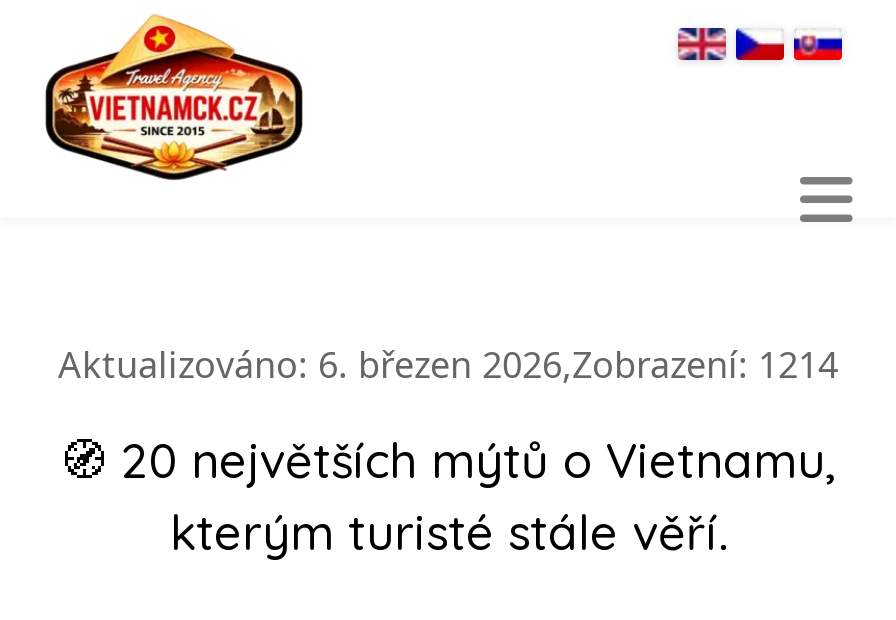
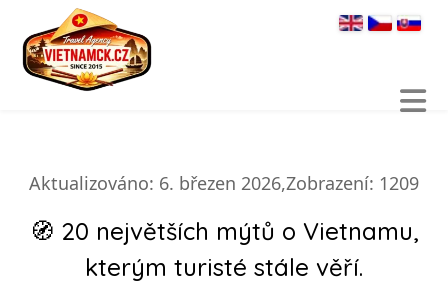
[58,340,838,388] Aktualizováno: 6. březen 2026 Zobrazení: 1214 -> [29,171,419,195] Aktualizováno: 6. březen 2026 Zobrazení: 1209

